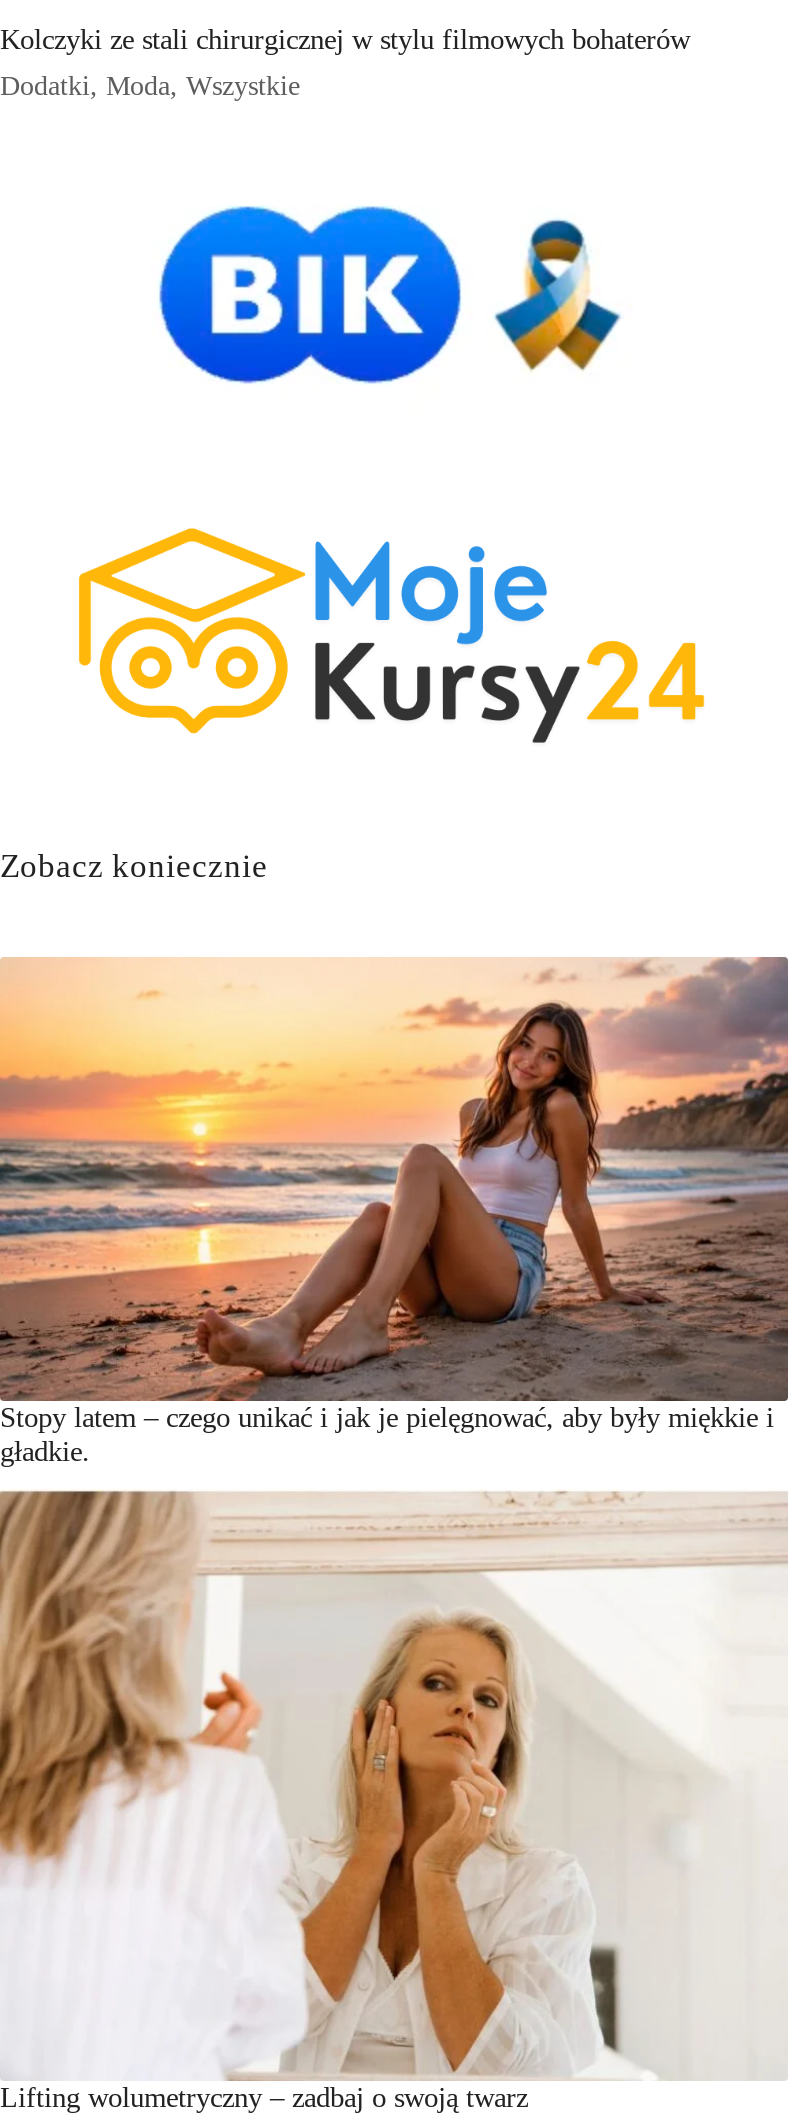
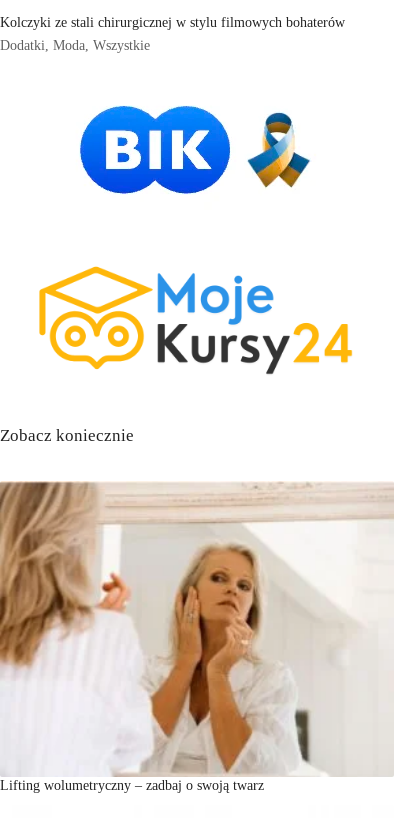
[0,957,790,1467] [image] | Stopy latem – czego unikać i jak je pielęgnować, aby były miękkie i | gładkie. -> none

